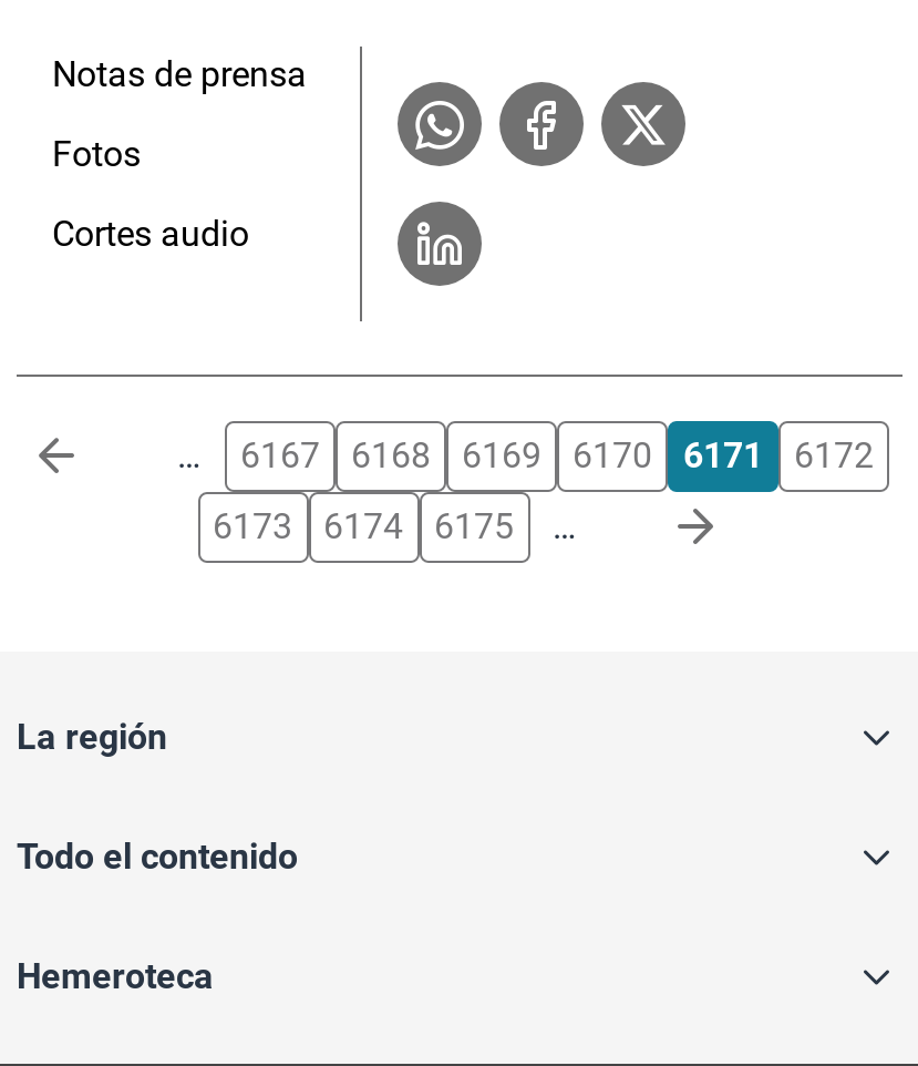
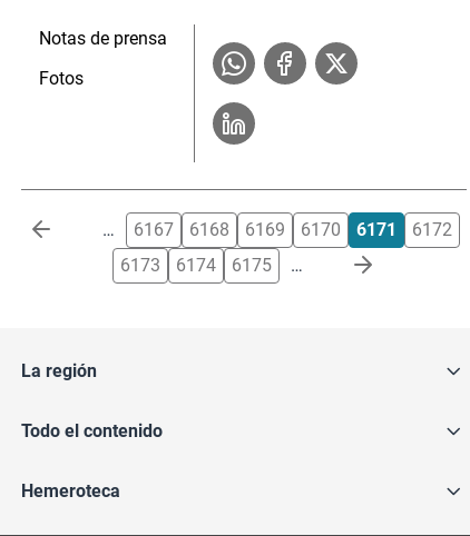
[52,213,249,255] Cortes audio -> none

